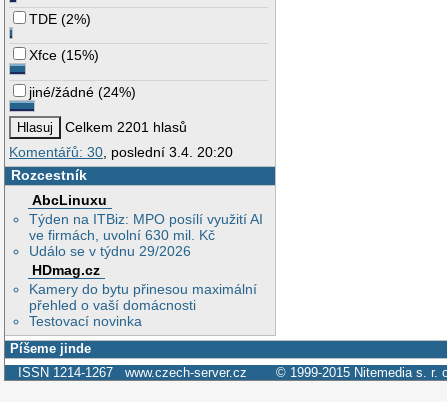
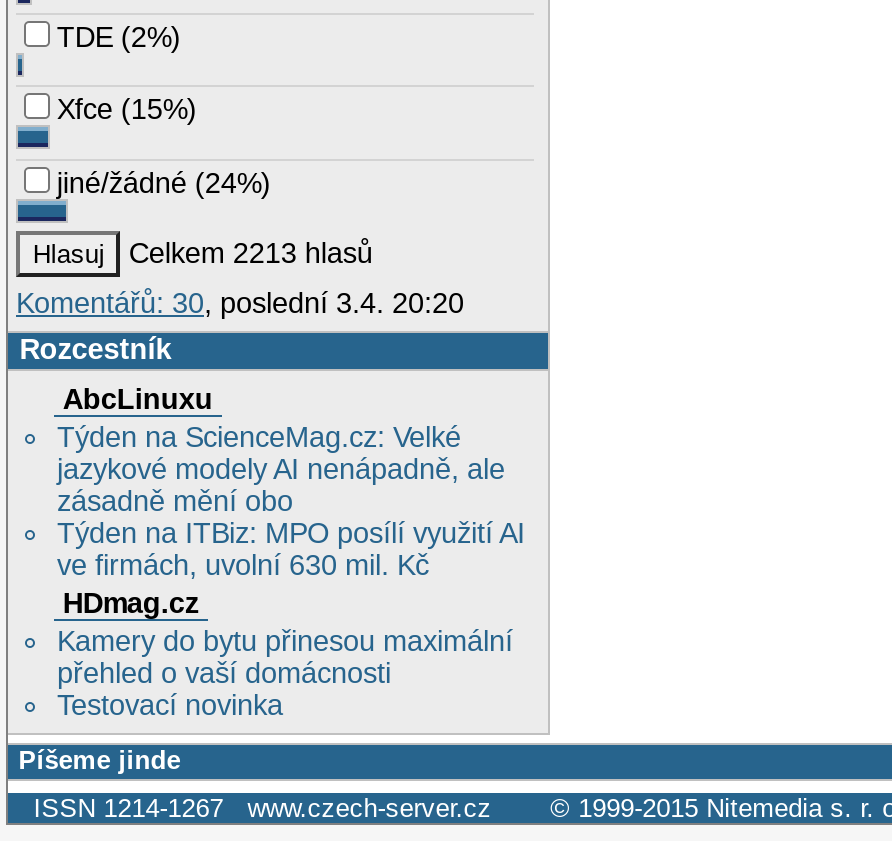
[61,119,187,135] Celkem 2201 hlasů -> [121,237,373,269] Celkem 2213 hlasů
none -> [57,421,505,517] Týden na ScienceMag.cz: Velké | jazykové modely AI nenápadně, ale | zásadně mění obo
moved [29,211,263,243] -> [57,517,525,581]: Týden na ITBiz: MPO posílí využití AI | ve firmách, uvolní 630 mil. Kč
[29,243,191,259] Událo se v týdnu 29/2026 -> none

